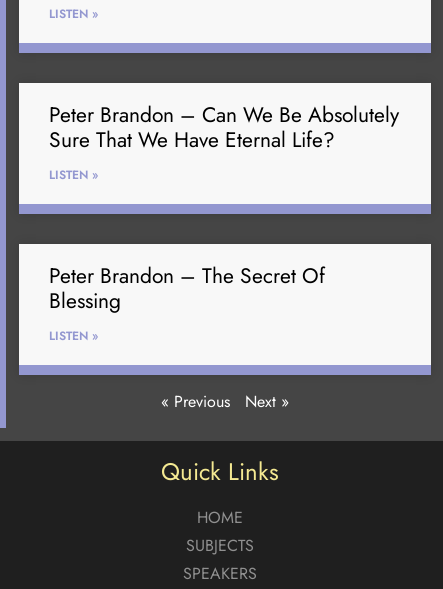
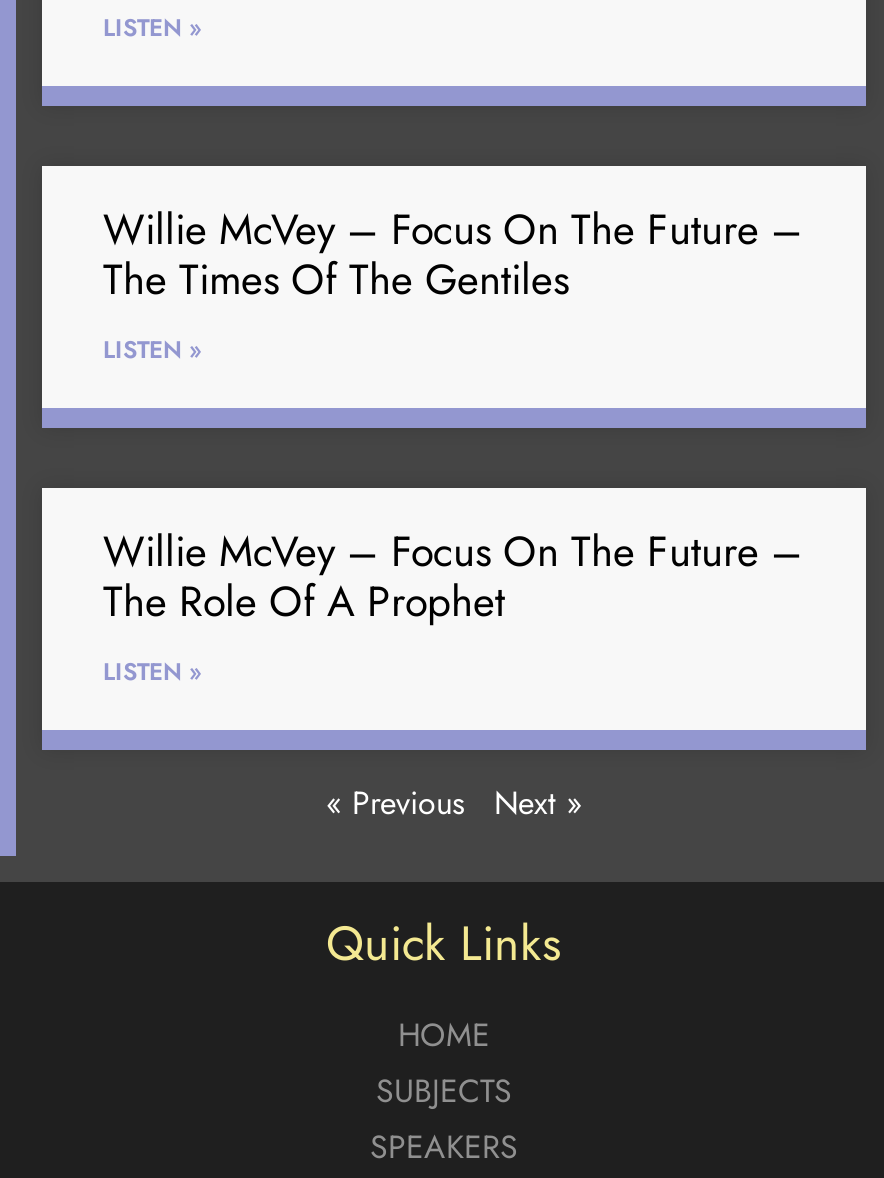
[49,100,399,155] Peter Brandon – Can We Be Absolutely | Sure That We Have Eternal Life? -> [103,201,803,311] Willie McVey – Focus On The Future – | The Times Of The Gentiles
[49,261,325,316] Peter Brandon – The Secret Of | Blessing -> [103,523,803,633] Willie McVey – Focus On The Future – | The Role Of A Prophet

